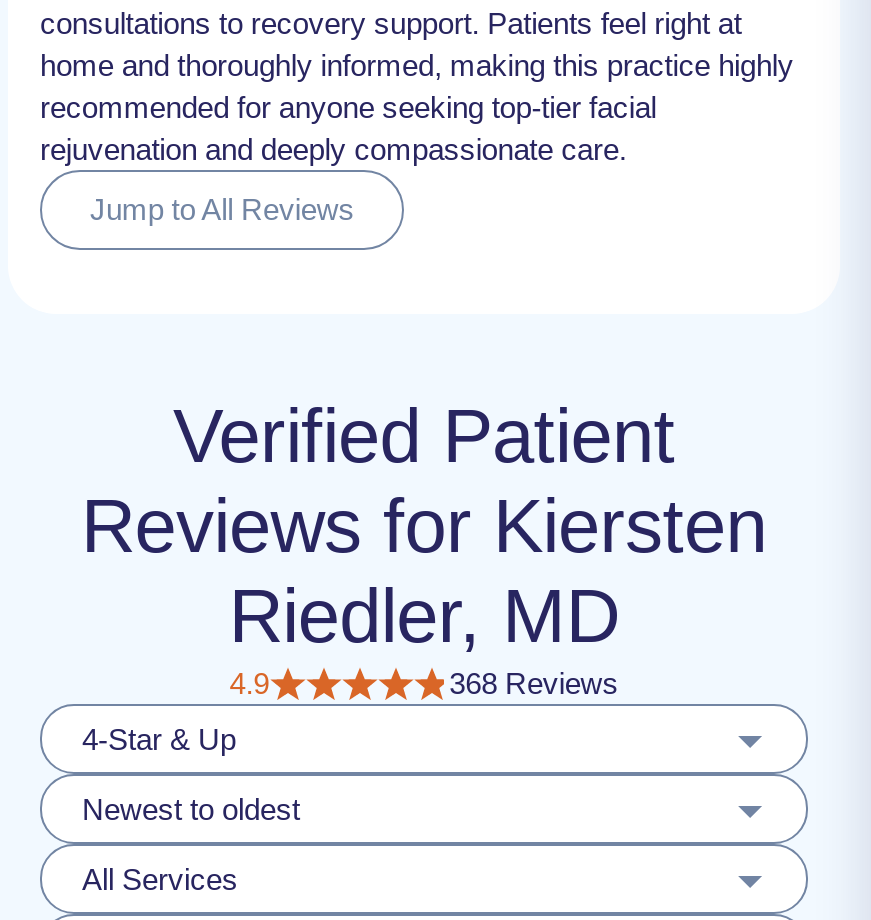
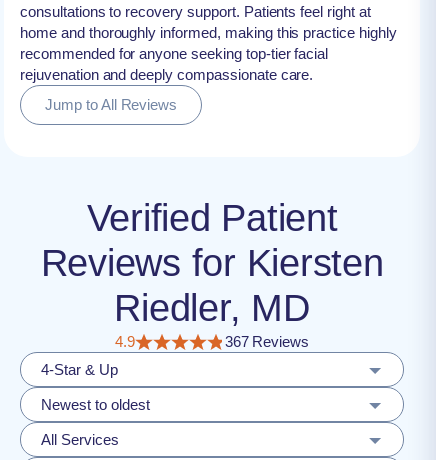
[449,666,618,700] 368 Reviews -> [225,333,309,350] 367 Reviews

